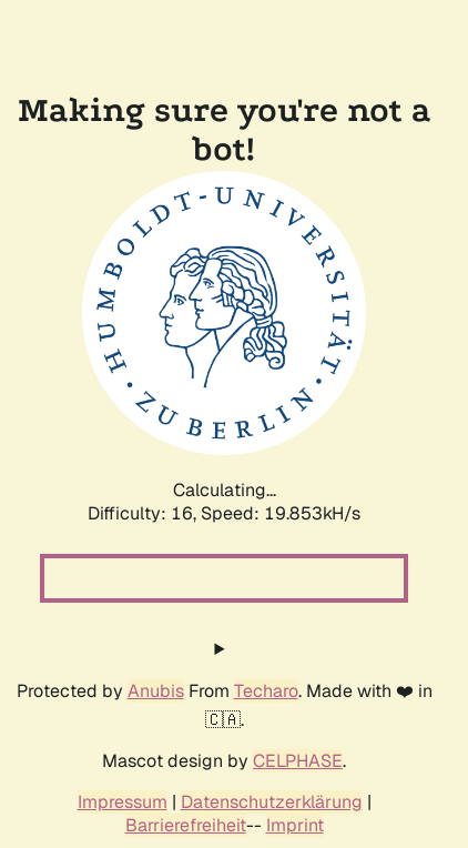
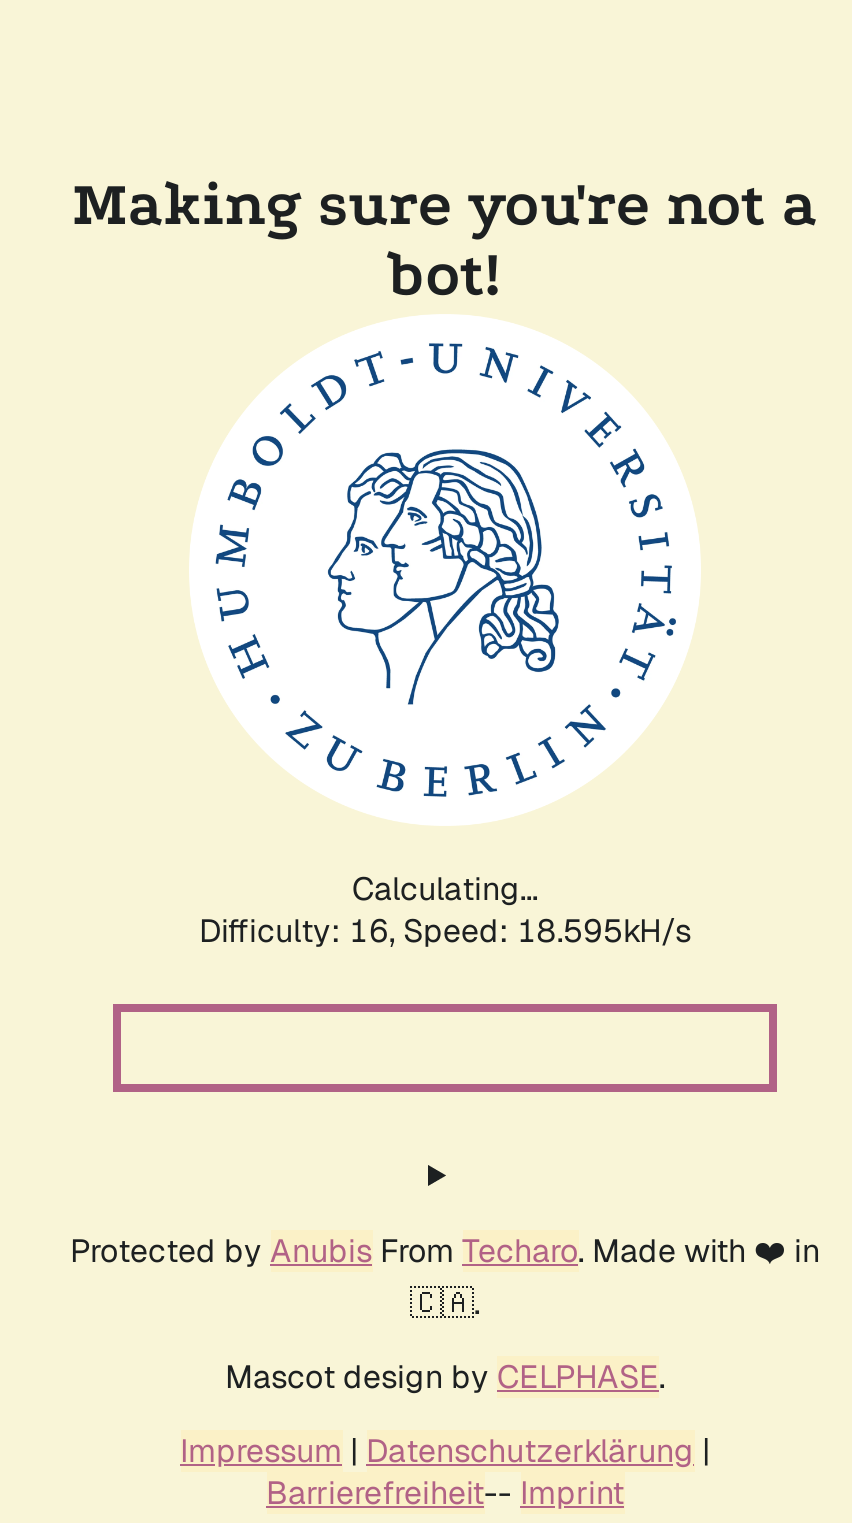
[88,502,360,525] Difficulty: 16, Speed: 19.853kH/s -> [199,910,691,952] Difficulty: 16, Speed: 18.595kH/s

